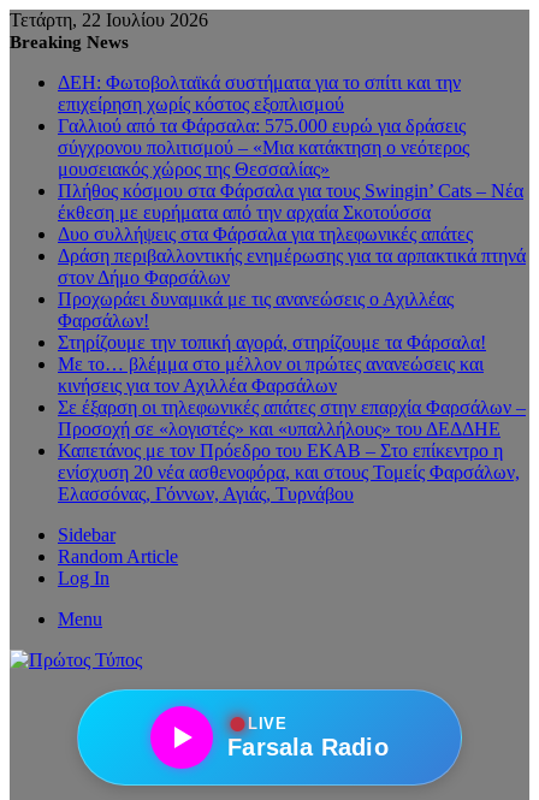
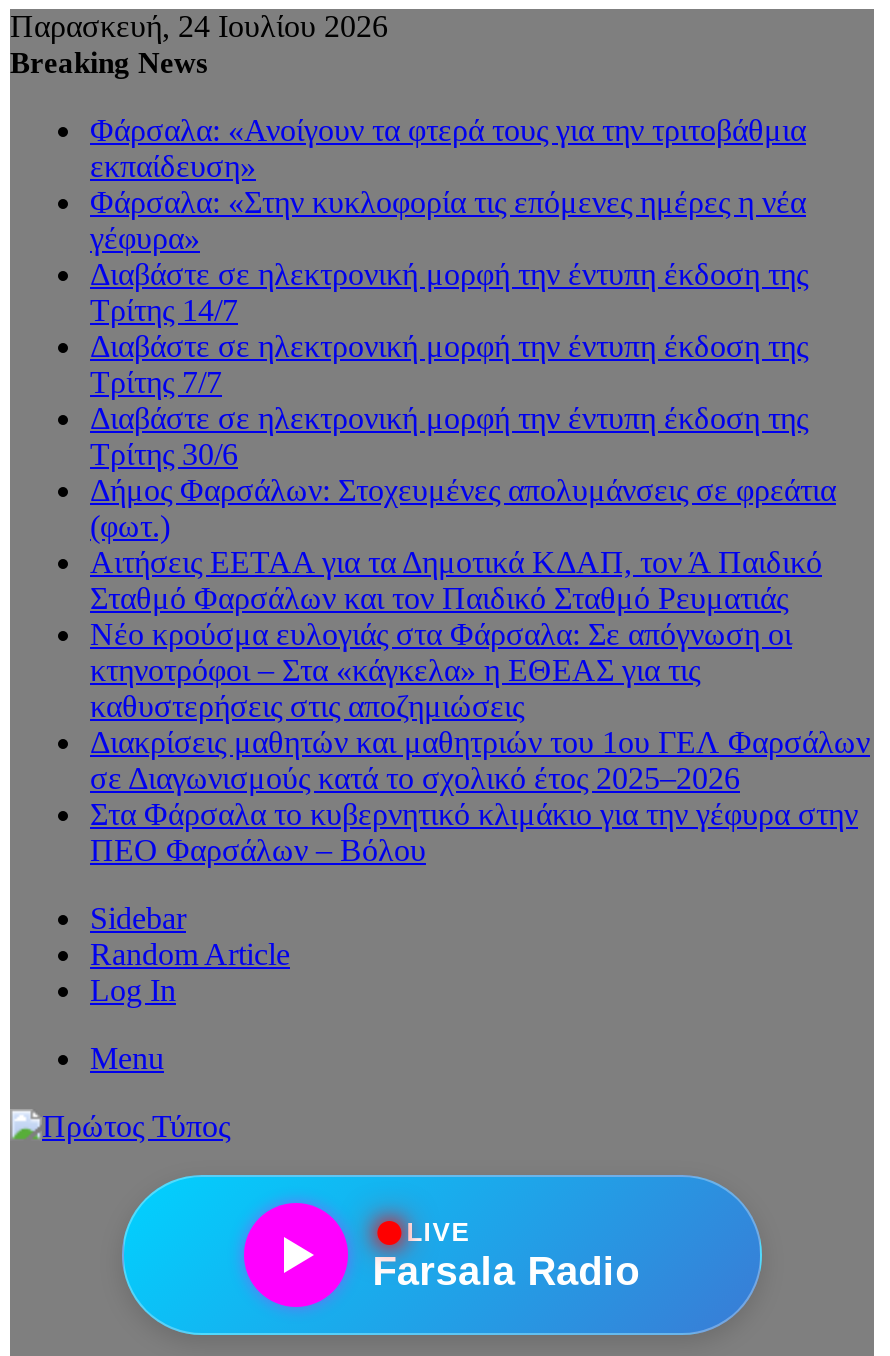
[10,10,208,30] Τετάρτη, 22 Ιουλίου 2026 -> [10,9,388,43] Παρασκευή, 24 Ιουλίου 2026
[58,72,526,504] ΔΕΗ: Φωτοβολταϊκά συστήματα για το σπίτι και την | επιχείρηση χωρίς κόστος εξοπλισμού | Γαλλιού από τα Φάρσαλα: 575.000 ευρώ για δράσεις | σύγχρονου πολιτισμού – «Μια κατάκτηση ο νεότερος | μουσειακός χώρος της Θεσσαλίας» | Πλήθος κόσμου στα Φάρσαλα για τους Swingin’ Cats – Νέα | έκθεση με ευρήματα από την αρχαία Σκοτούσσα | Δυο συλλήψεις στα Φάρσαλα για τηλεφωνικές απάτες | Δράση περιβαλλοντικής ενημέρωσης για τα αρπακτικά πτηνά | στον Δήμο Φαρσάλων | Προχωράει δυναμικά με τις ανανεώσεις ο Αχιλλέας | Φαρσάλων! | Στηρίζουμε την τοπική αγορά, στηρίζουμε τα Φάρσαλα! | Με το… βλέμμα στο μέλλον οι πρώτες ανανεώσεις και | κινήσεις για τον Αχιλλέα Φαρσάλων | Σε έξαρση οι τηλεφωνικές απάτες στην επαρχία Φαρσάλων – | Προσοχή σε «λογιστές» και «υπαλλήλους» του ΔΕΔΔΗΕ | Καπετάνος με τον Πρόεδρο του ΕΚΑΒ – Στο επίκεντρο η | ενίσχυση 20 νέα ασθενοφόρα, και στους Τομείς Φαρσάλων, | Ελασσόνας, Γόννων, Αγιάς, Τυρνάβου -> [90,113,870,867] Φάρσαλα: «Ανοίγουν τα φτερά τους για την τριτοβάθμια | εκπαίδευση» | Φάρσαλα: «Στην κυκλοφορία τις επόμενες ημέρες η νέα | γέφυρα» | Διαβάστε σε ηλεκτρονική μορφή την έντυπη έκδοση της | Τρίτης 14/7 | Διαβάστε σε ηλεκτρονική μορφή την έντυπη έκδοση της | Τρίτης 7/7 | Διαβάστε σε ηλεκτρονική μορφή την έντυπη έκδοση της | Τρίτης 30/6 | Δήμος Φαρσάλων: Στοχευμένες απολυμάνσεις σε φρεάτια | (φωτ.) | Αιτήσεις ΕΕΤΑΑ για τα Δημοτικά ΚΔΑΠ, τον Ά Παιδικό | Σταθμό Φαρσάλων και τον Παιδικό Σταθμό Ρευματιάς | Νέο κρούσμα ευλογιάς στα Φάρσαλα: Σε απόγνωση οι | κτηνοτρόφοι – Στα «κάγκελα» η ΕΘΕΑΣ για τις | καθυστερήσεις στις αποζημιώσεις | Διακρίσεις μαθητών και μαθητριών του 1ου ΓΕΛ Φαρσάλων | σε Διαγωνισμούς κατά το σχολικό έτος 2025–2026 | Στα Φάρσαλα το κυβερνητικό κλιμάκιο για την γέφυρα στην | ΠΕΟ Φαρσάλων – Βόλου

